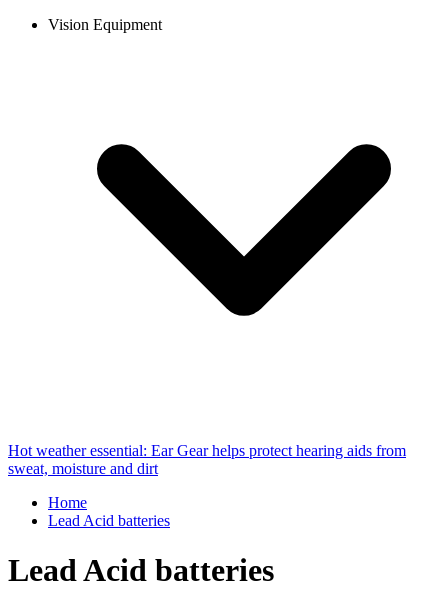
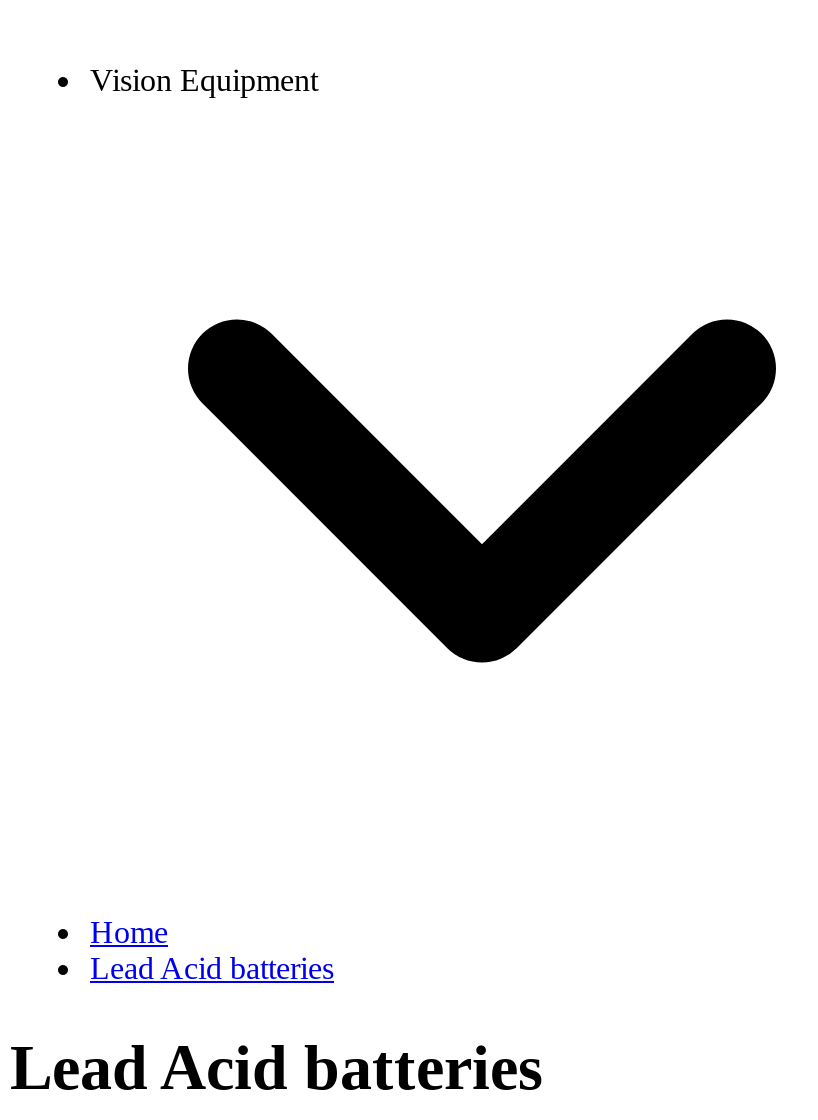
[8,442,406,477] Hot weather essential: Ear Gear helps protect hearing aids from | sweat, moisture and dirt -> none

